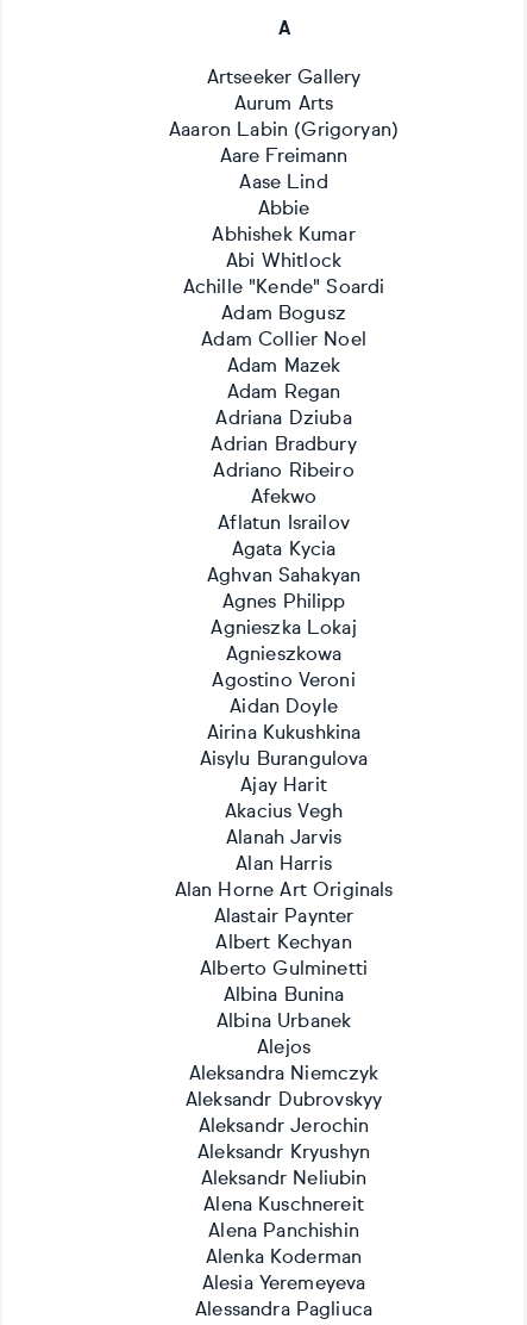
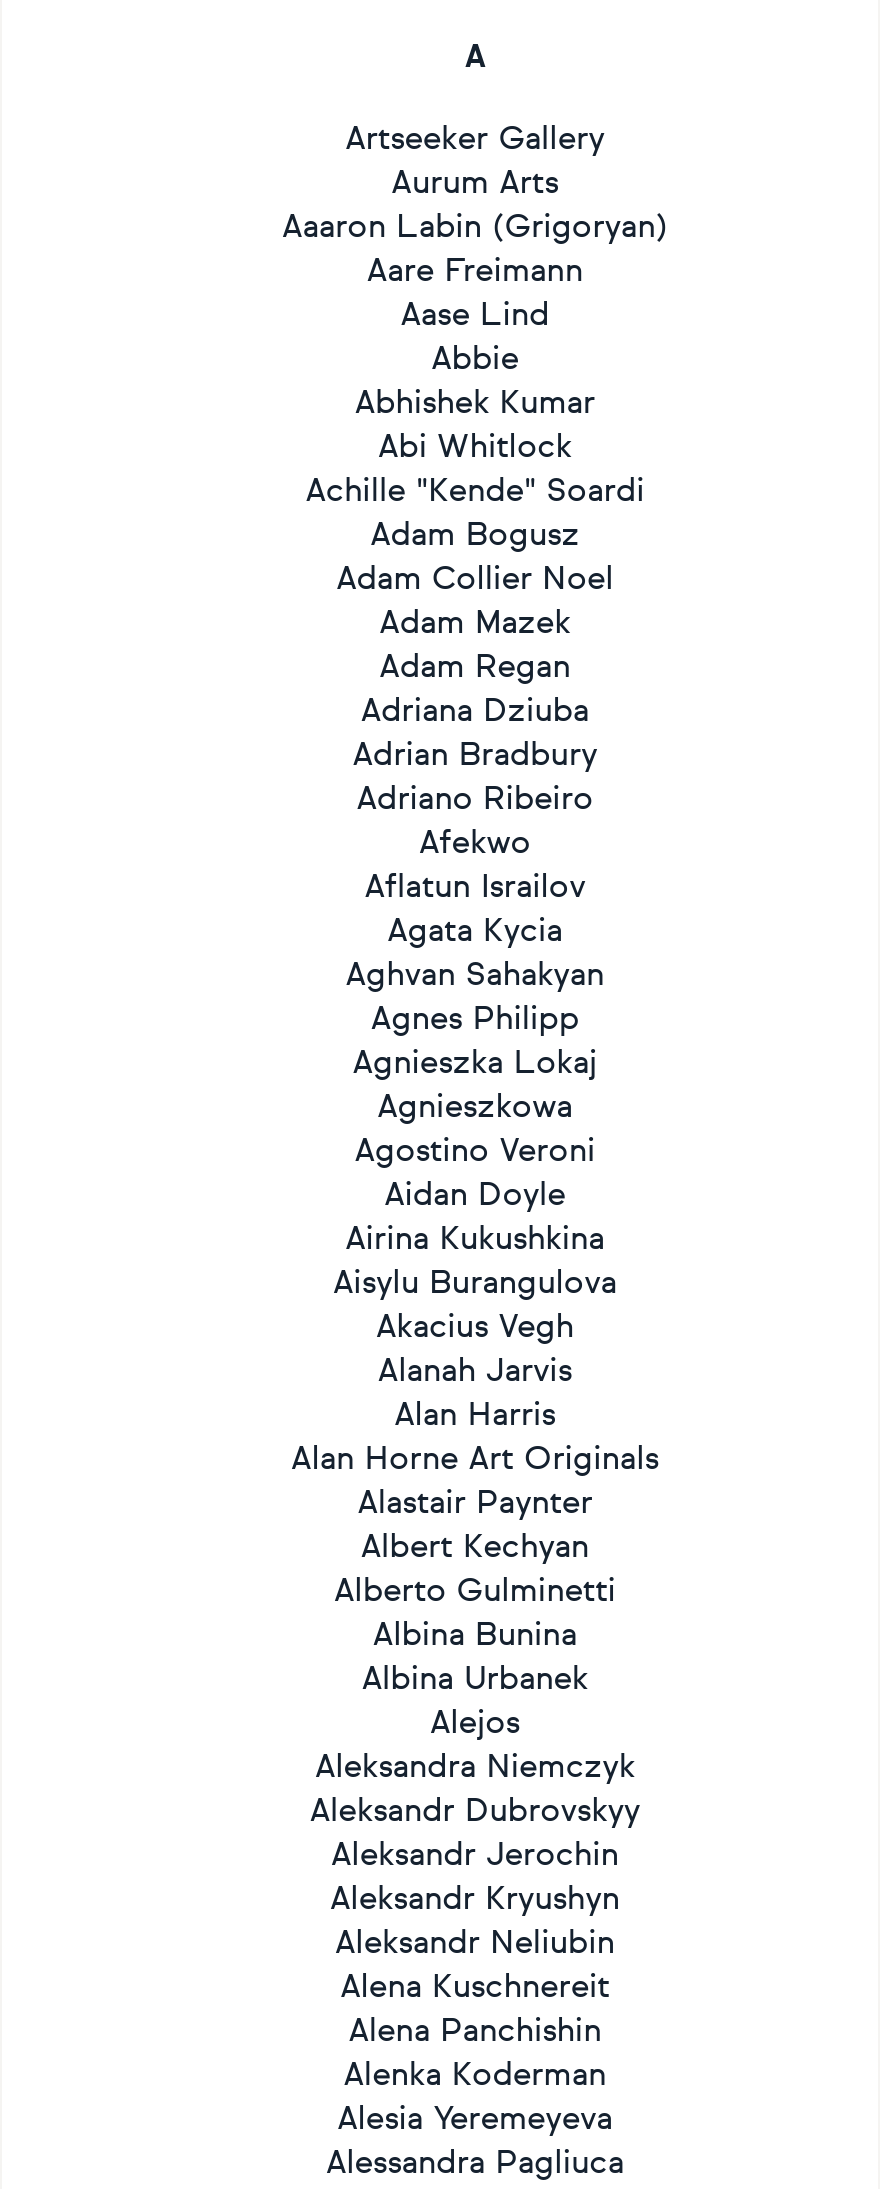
[241,777,327,796] Ajay Harit -> none

